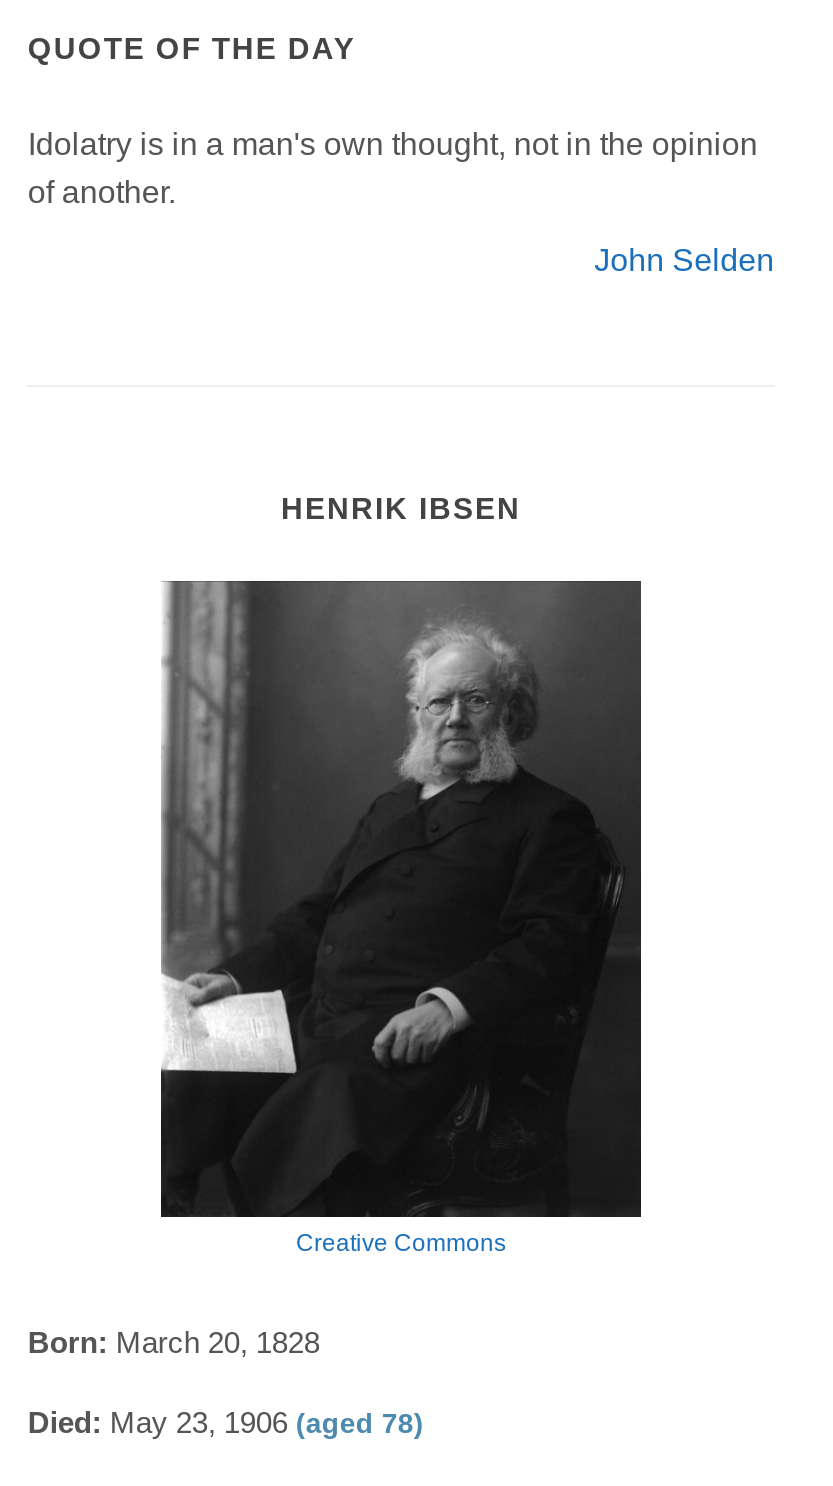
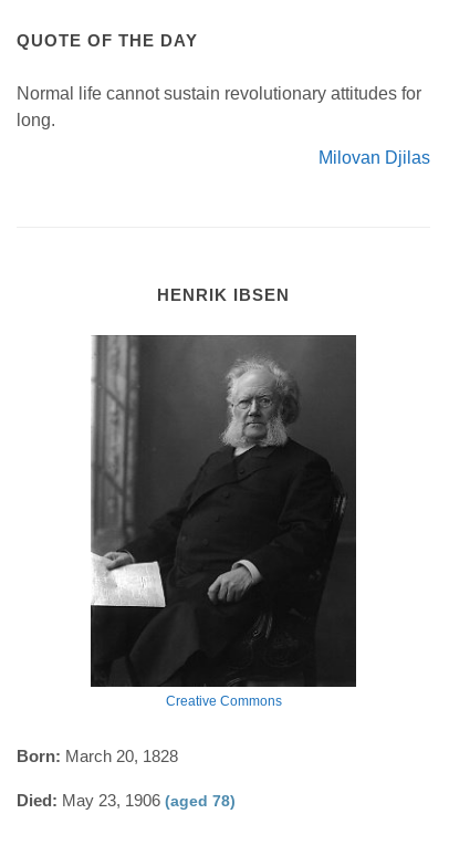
[28,126,758,208] Idolatry is in a man's own thought, not in the opinion | of another. -> [17,84,422,129] Normal life cannot sustain revolutionary attitudes for | long.
[594,242,774,276] John Selden -> [318,148,430,167] Milovan Djilas

